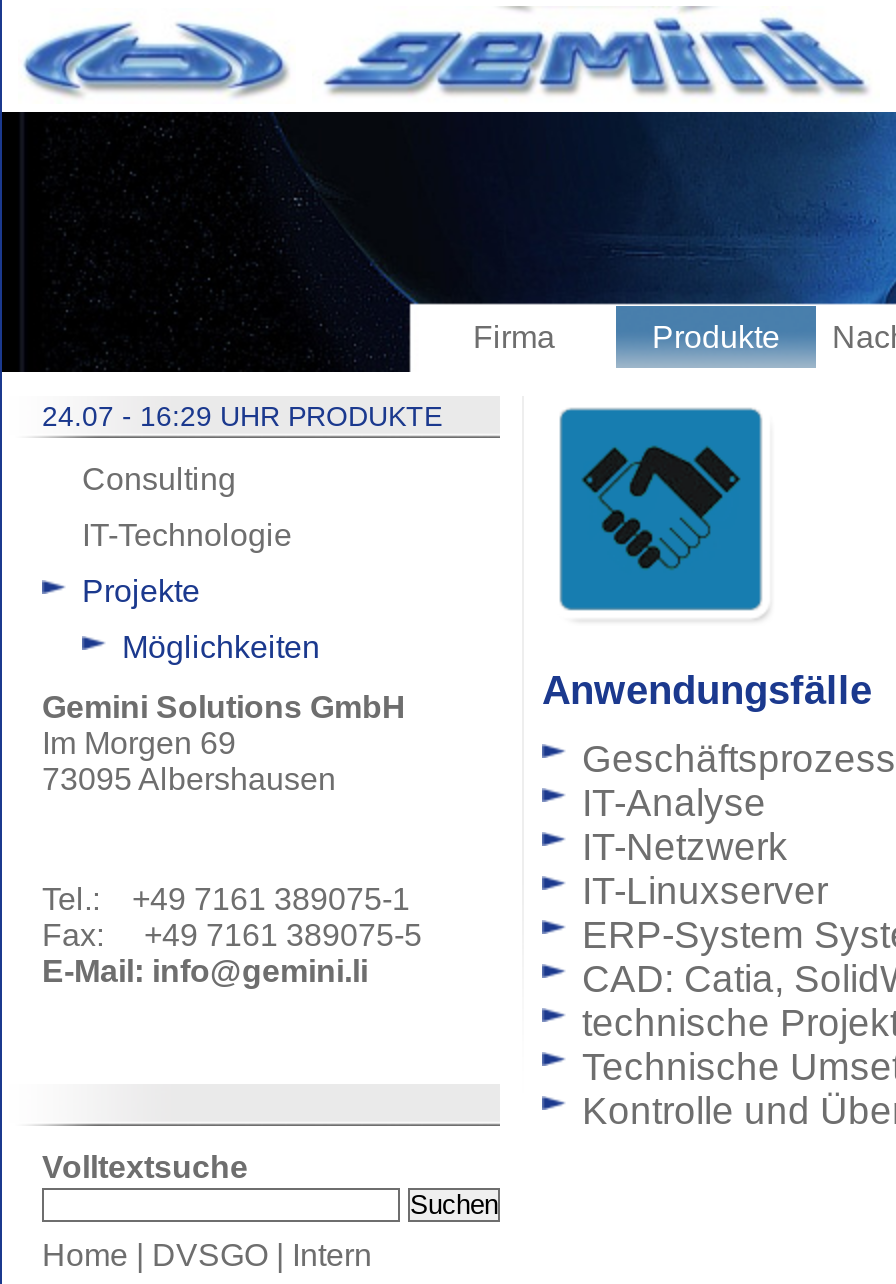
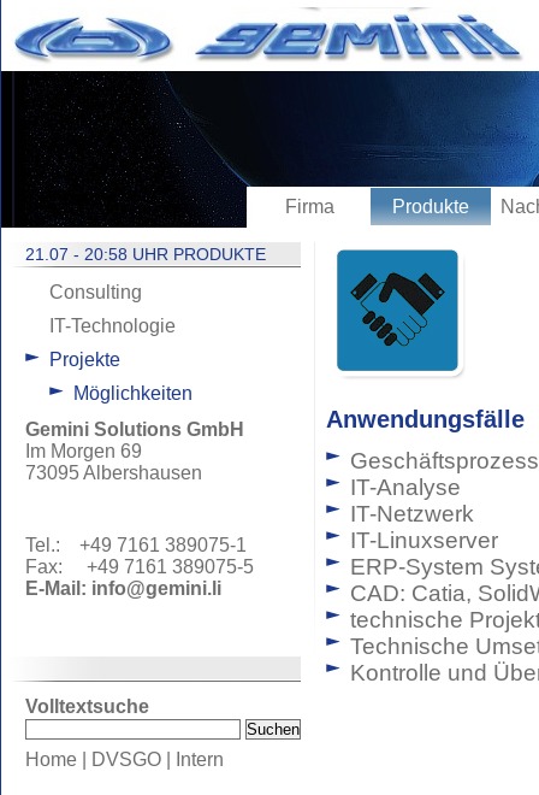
[42,400,442,432] 24.07 - 16:29 UHR PRODUKTE -> [25,245,266,264] 21.07 - 20:58 UHR PRODUKTE

